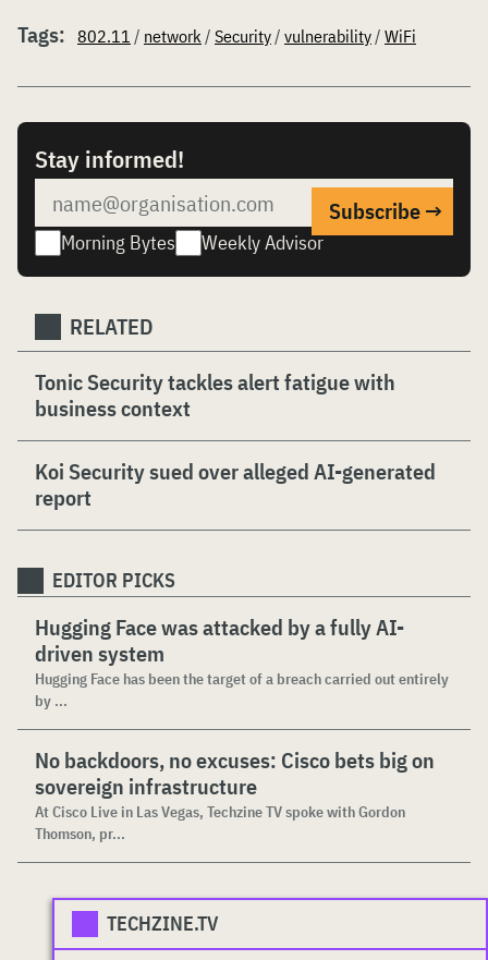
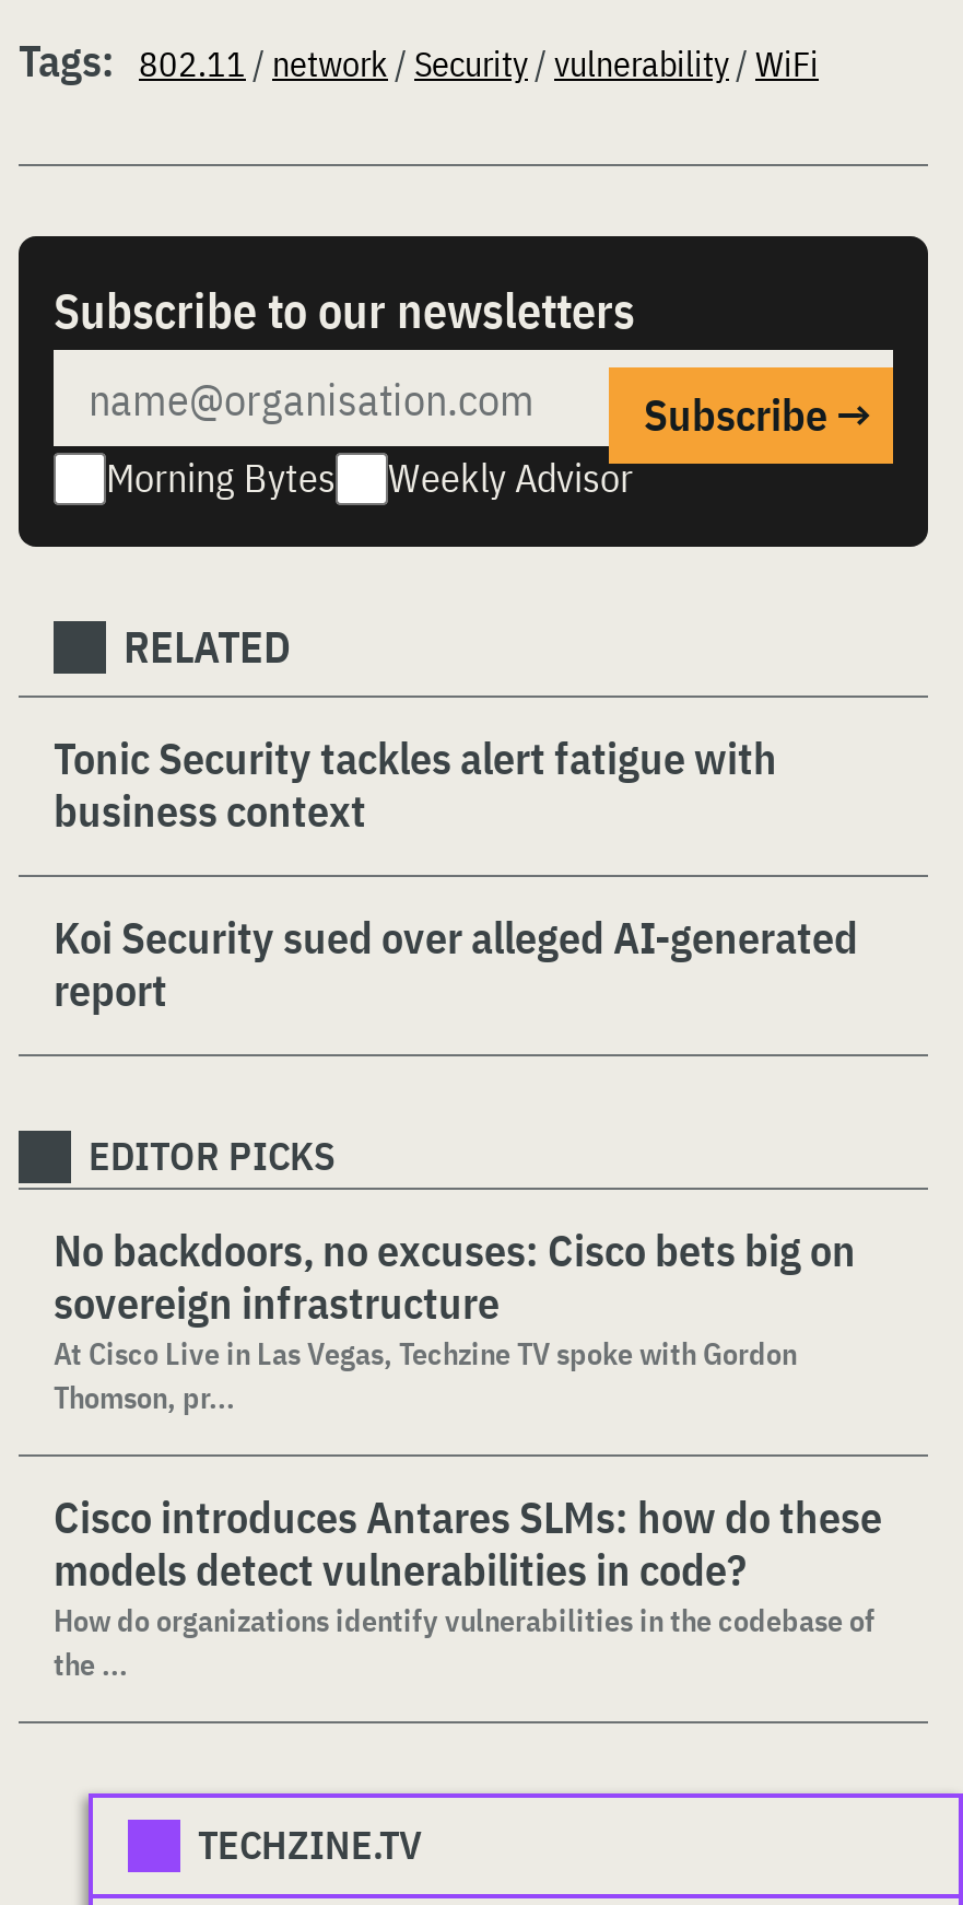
[35,143,184,174] Stay informed! -> [54,278,635,341] Subscribe to our newsletters
[35,612,449,710] Hugging Face was attacked by a fully AI- | driven system | Hugging Face has been the target of a breach carried out entirely | by ... -> none
moved [35,745,435,843] -> [54,1220,856,1417]: No backdoors, no excuses: Cisco bets big on | sovereign infrastructure | At Cisco Live in Las Vegas, Techzine TV spoke with Gordon | Thomson, pr...
none -> [54,1487,882,1684] Cisco introduces Antares SLMs: how do these | models detect vulnerabilities in code? | How do organizations identify vulnerabilities in the codebase of | the ...

